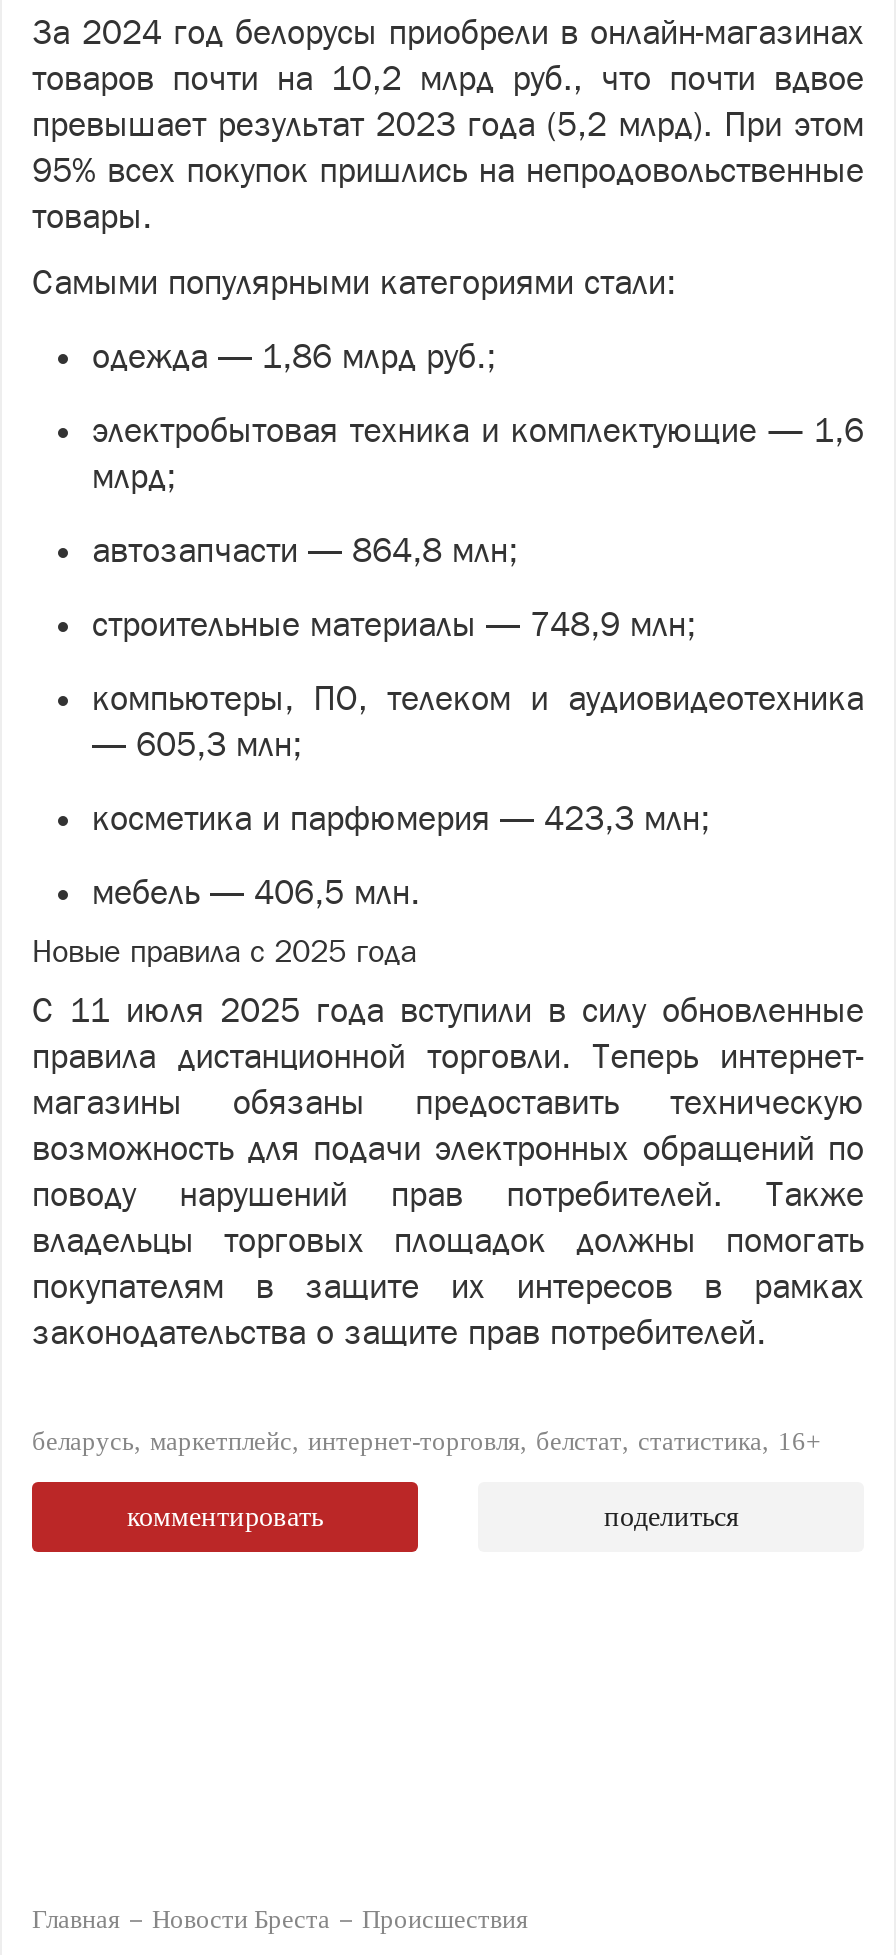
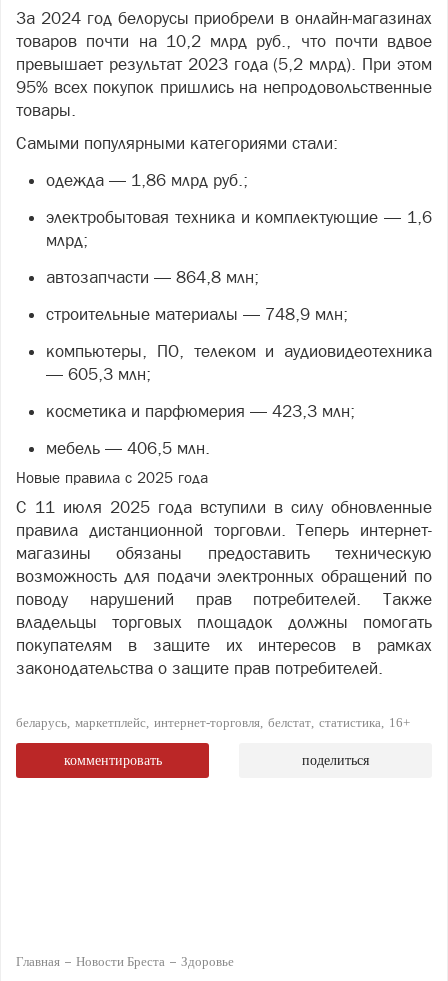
[362,1904,528,1934] Происшествия -> [181,954,234,969] Здоровье

